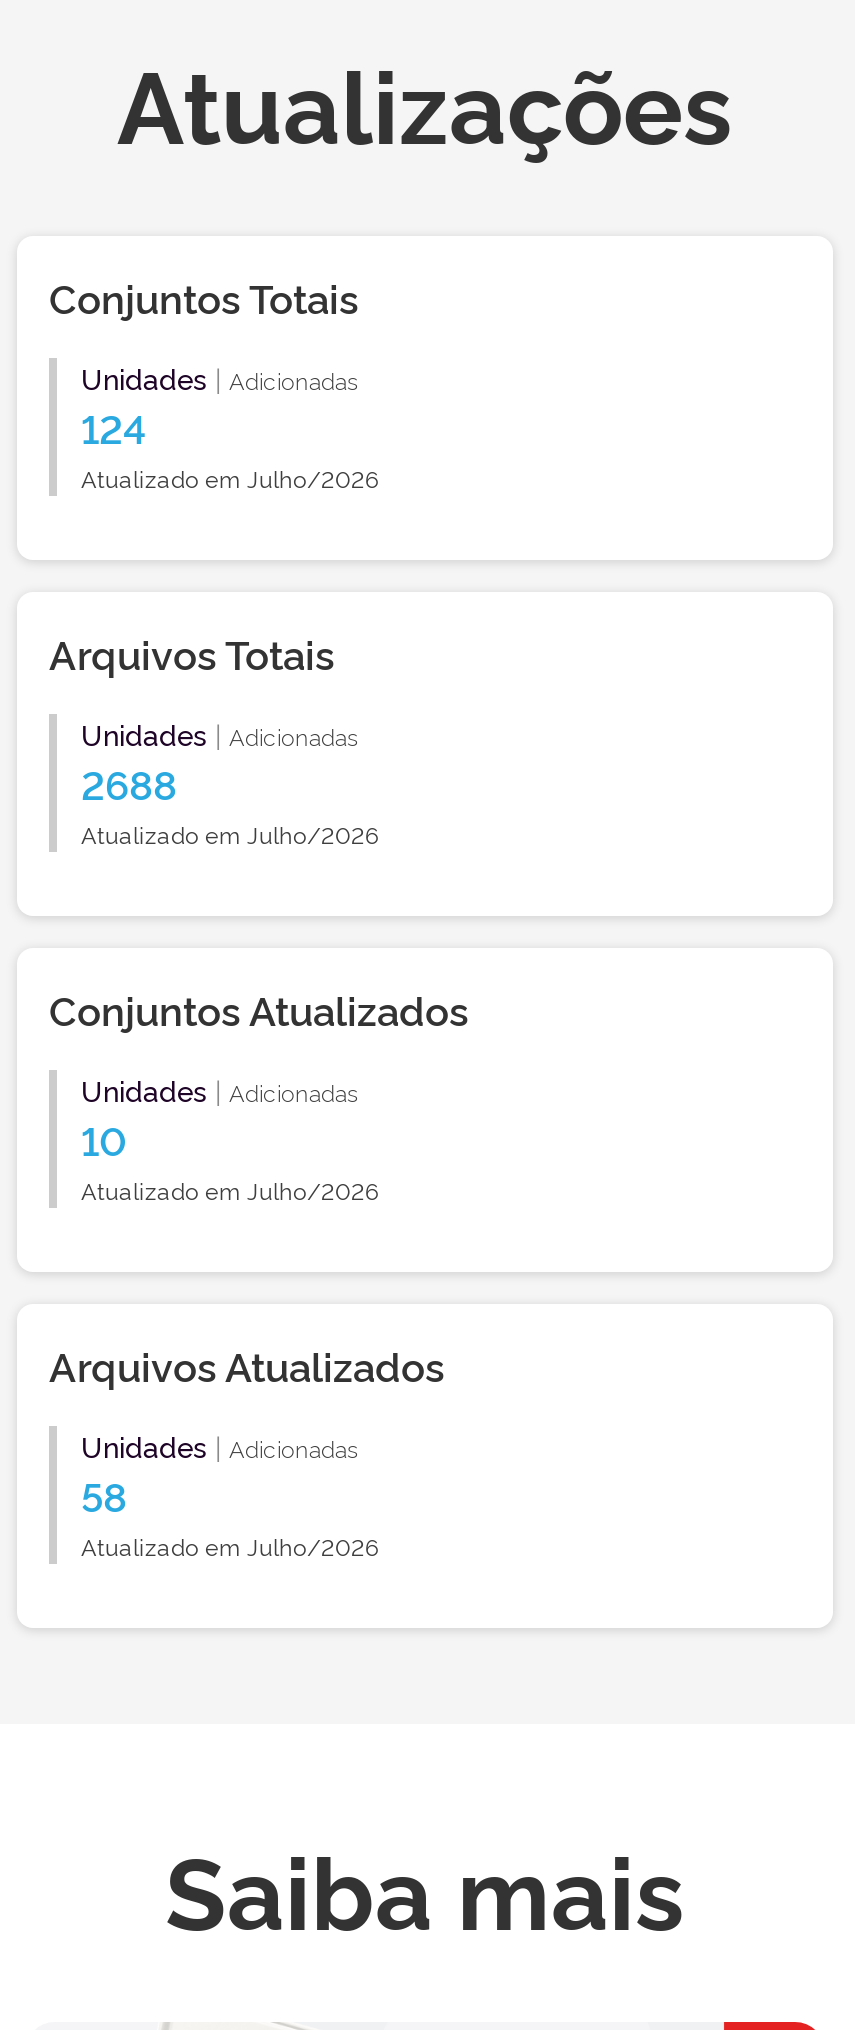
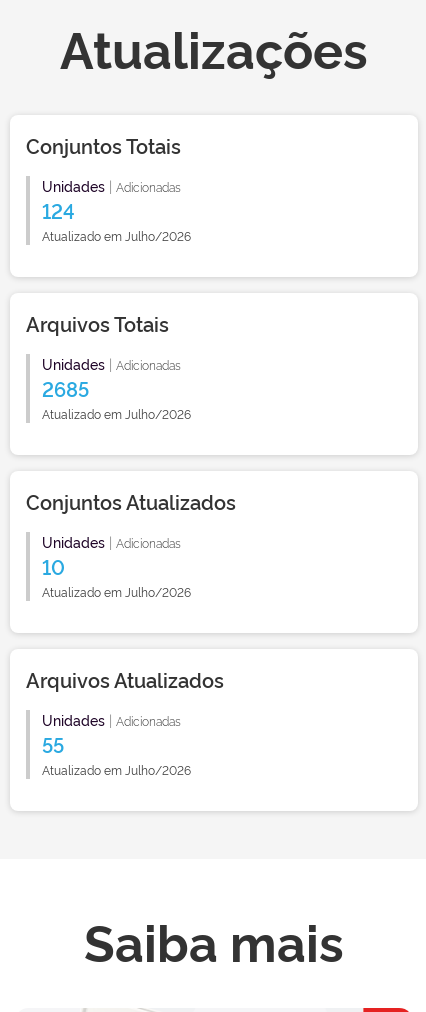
[81,753,177,809] 2688 -> [42,373,89,401] 2685
[81,1465,127,1521] 58 -> [42,729,64,757] 55

